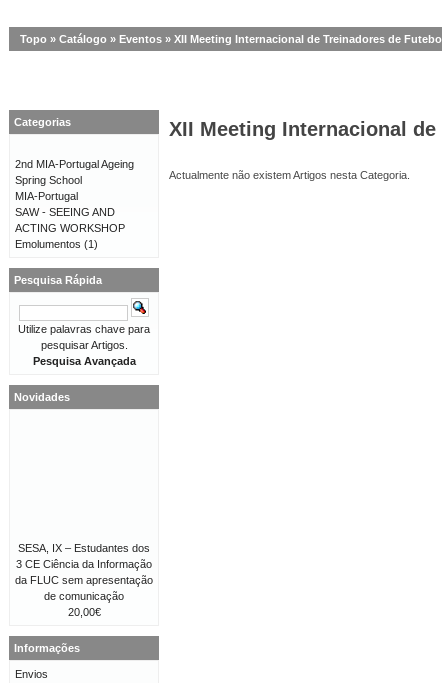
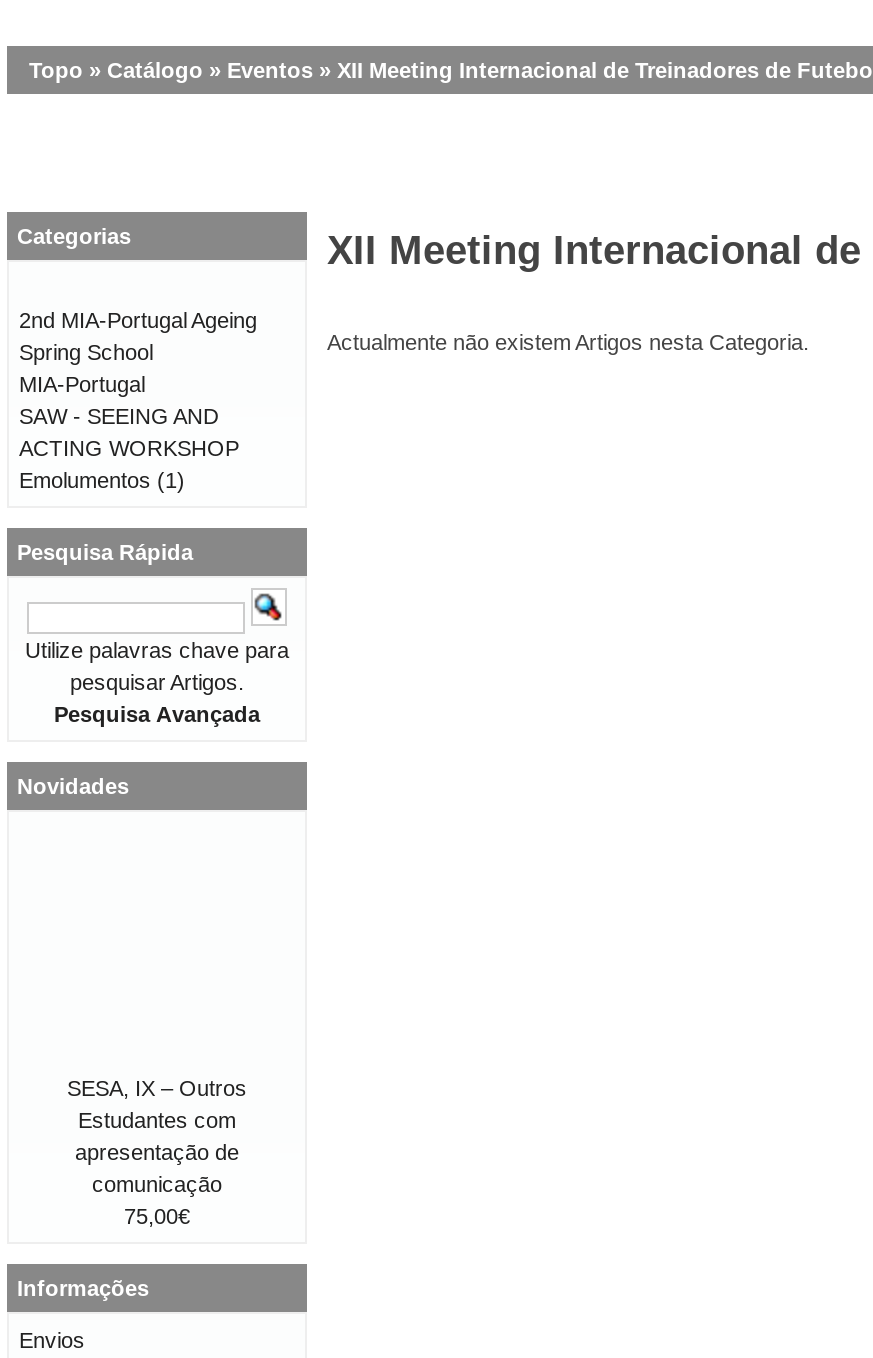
[15,542,153,618] SESA, IX – Estudantes dos | 3 CE Ciência da Informação | da FLUC sem apresentação | de comunicação | 20,00€ -> [67,1076,247,1228] SESA, IX – Outros | Estudantes com | apresentação de | comunicação | 75,00€

